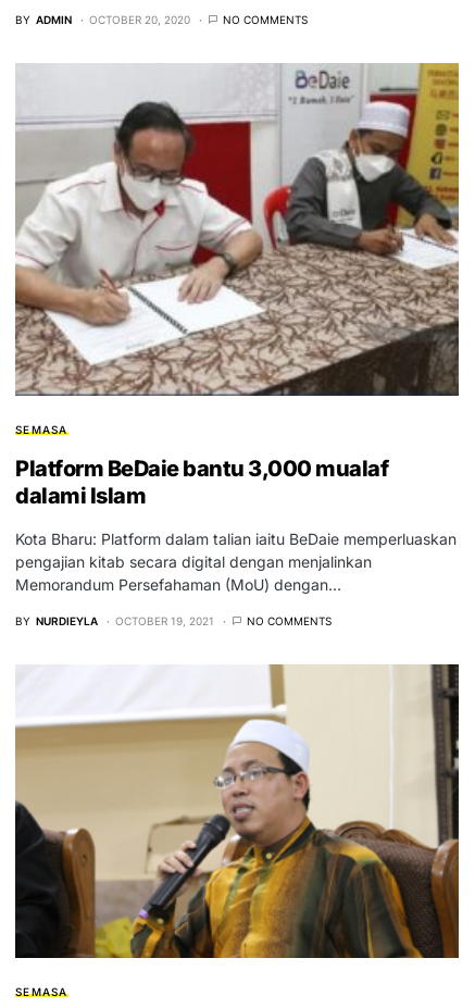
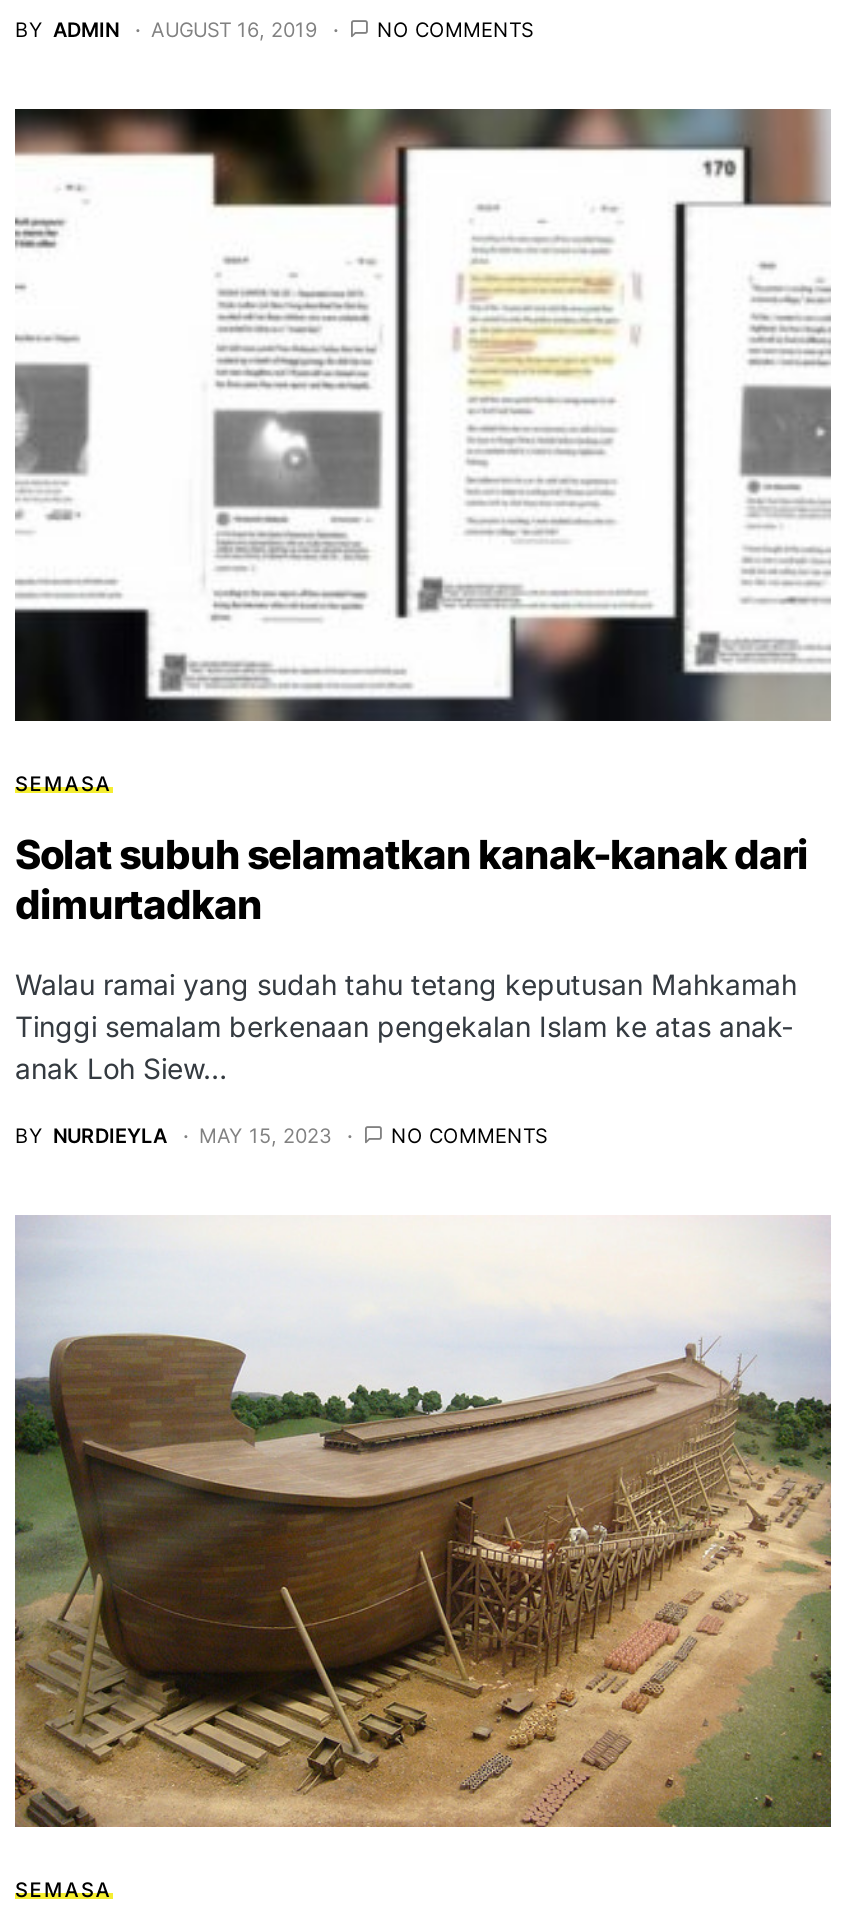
[15,13,190,26] BY ADMIN OCTOBER 20, 2020 -> [15,17,317,41] BY ADMIN AUGUST 16, 2019
[14,63,460,397] [image] -> [13,107,831,723] [image]
[15,456,388,509] Platform BeDaie bantu 3,000 mualaf | dalami Islam -> [15,831,808,929] Solat subuh selamatkan kanak-kanak dari | dimurtadkan
[15,529,457,594] Kota Bharu: Platform dalam talian iaitu BeDaie memperluaskan | pengajian kitab secara digital dengan menjalinkan | Memorandum Persefahaman (MoU) dengan… -> [15,967,797,1085] Walau ramai yang sudah tahu tetang keputusan Mahkamah | Tinggi semalam berkenaan pengekalan Islam ke atas anak- | anak Loh Siew…
[15,614,214,627] BY NURDIEYLA OCTOBER 19, 2021 -> [15,1123,331,1147] BY NURDIEYLA MAY 15, 2023
[14,663,460,959] [image] -> [13,1217,833,1829] [image]

